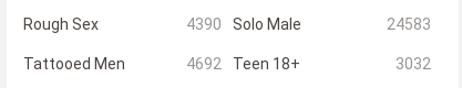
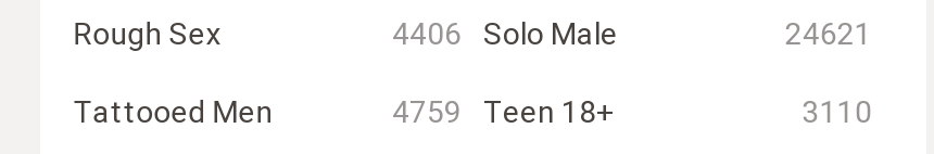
[186,15,301,33] 4390 Solo Male -> [392,16,618,51] 4406 Solo Male
[386,15,431,33] 24583 -> [785,16,872,51] 24621
[186,55,300,73] 4692 Teen 18+ -> [392,95,616,129] 4759 Teen 18+
[395,55,431,73] 3032 -> [802,95,872,129] 3110

